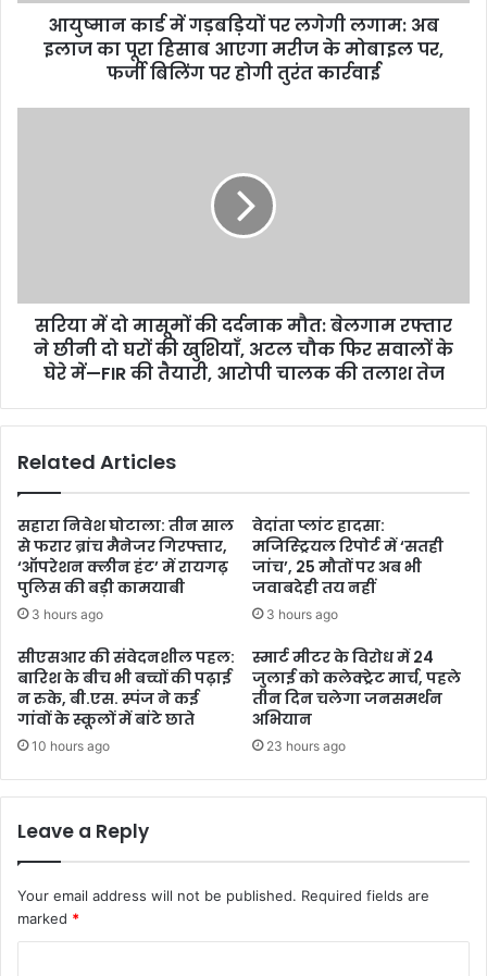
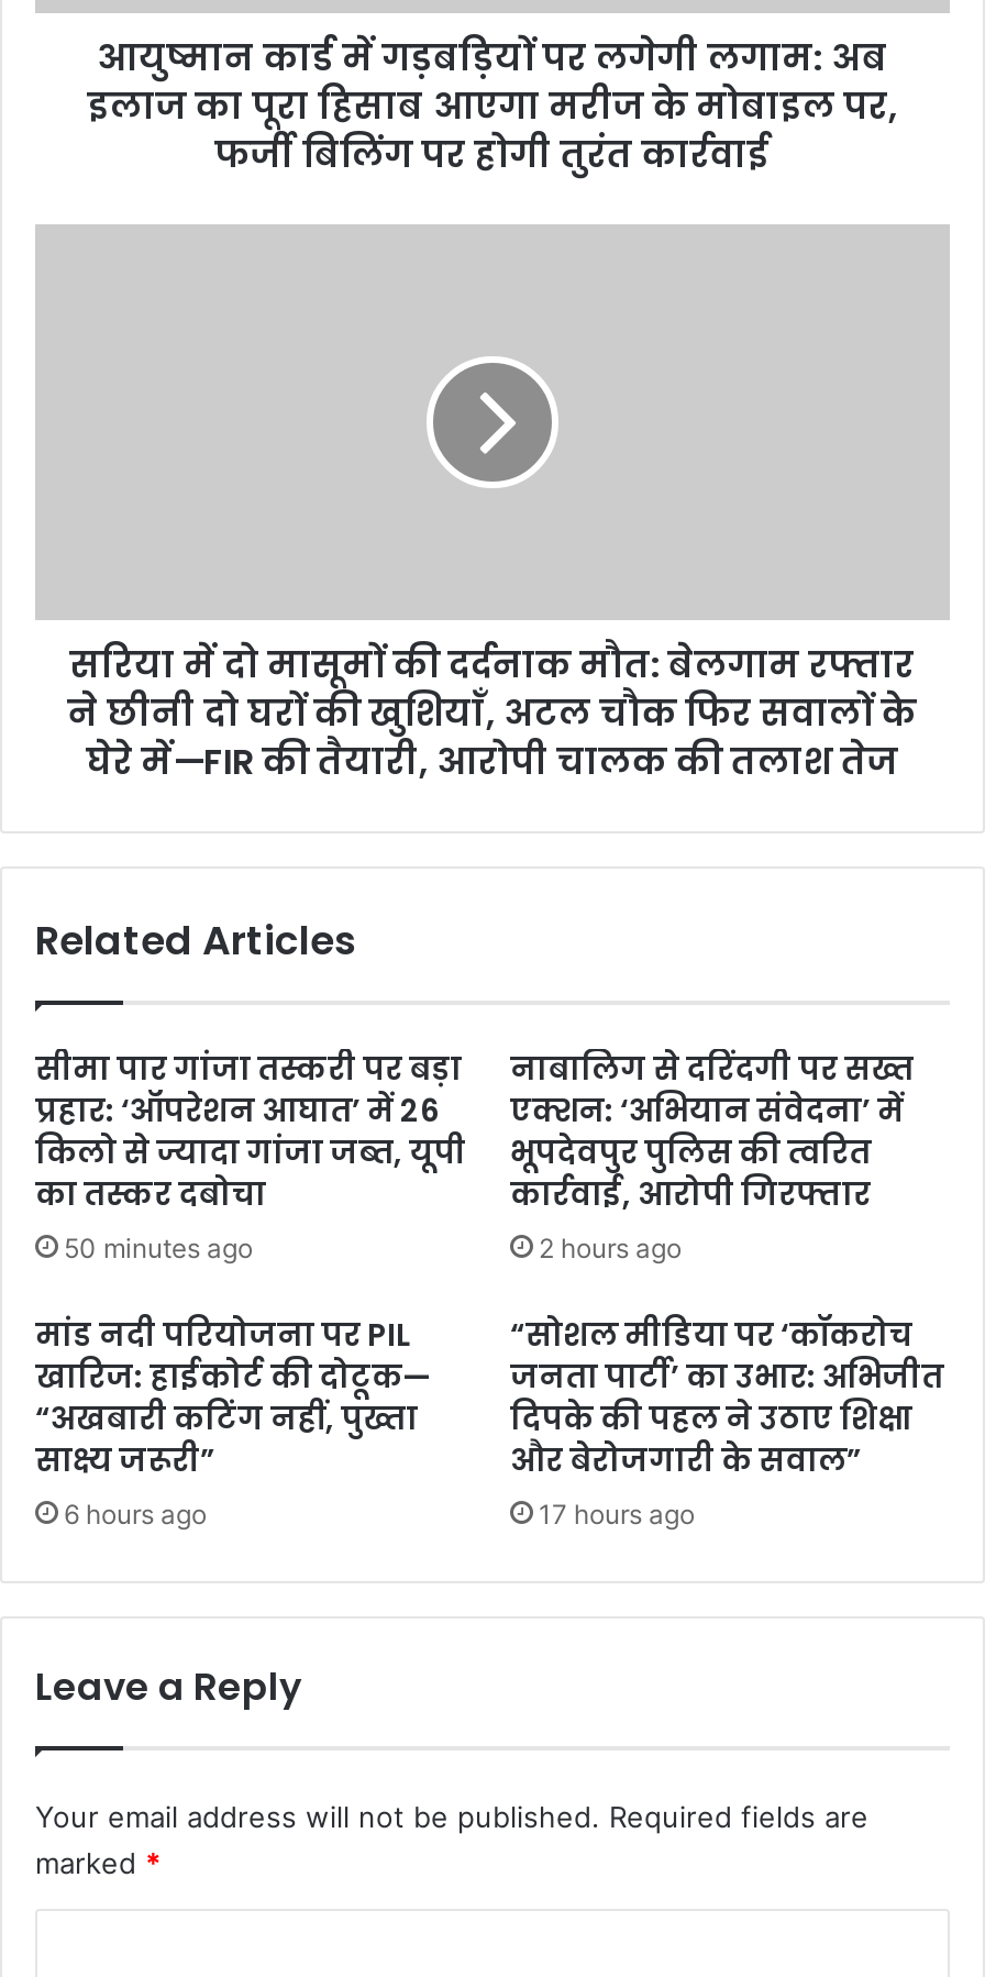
[17,514,234,622] सहारा निवेश घोटाला: तीन साल | से फरार ब्रांच मैनेजर गिरफ्तार, | ‘ऑपरेशन क्लीन हंट’ में रायगढ़ | पुलिस की बड़ी कामयाबी | 3 hours ago -> [35,1046,466,1263] सीमा पार गांजा तस्करी पर बड़ा | प्रहार: ‘ऑपरेशन आघात’ में 26 | किलो से ज्यादा गांजा जब्त, यूपी | का तस्कर दबोचा | 50 minutes ago
[252,514,444,622] वेदांता प्लांट हादसा: | मजिस्ट्रियल रिपोर्ट में ‘सतही | जांच’, 25 मौतों पर अब भी | जवाबदेही तय नहीं | 3 hours ago -> [510,1046,915,1263] नाबालिग से दरिंदगी पर सख्त | एक्शन: ‘अभियान संवेदना’ में | भूपदेवपुर पुलिस की त्वरित | कार्रवाई, आरोपी गिरफ्तार | 2 hours ago
[17,646,235,753] सीएसआर की संवेदनशील पहल: | बारिश के बीच भी बच्चों की पढ़ाई | न रुके, बी.एस. स्पंज ने कई | गांवों के स्कूलों में बांटे छाते | 10 hours ago -> [35,1312,431,1529] मांड नदी परियोजना पर PIL | खारिज: हाईकोर्ट की दोटूक— | “अखबारी कटिंग नहीं, पुख्ता | साक्ष्य जरूरी” | 6 hours ago
[252,646,461,753] स्मार्ट मीटर के विरोध में 24 | जुलाई को कलेक्ट्रेट मार्च, पहले | तीन दिन चलेगा जनसमर्थन | अभियान | 23 hours ago -> [510,1312,943,1529] “सोशल मीडिया पर ‘कॉकरोच | जनता पार्टी’ का उभार: अभिजीत | दिपके की पहल ने उठाए शिक्षा | और बेरोजगारी के सवाल” | 17 hours ago

